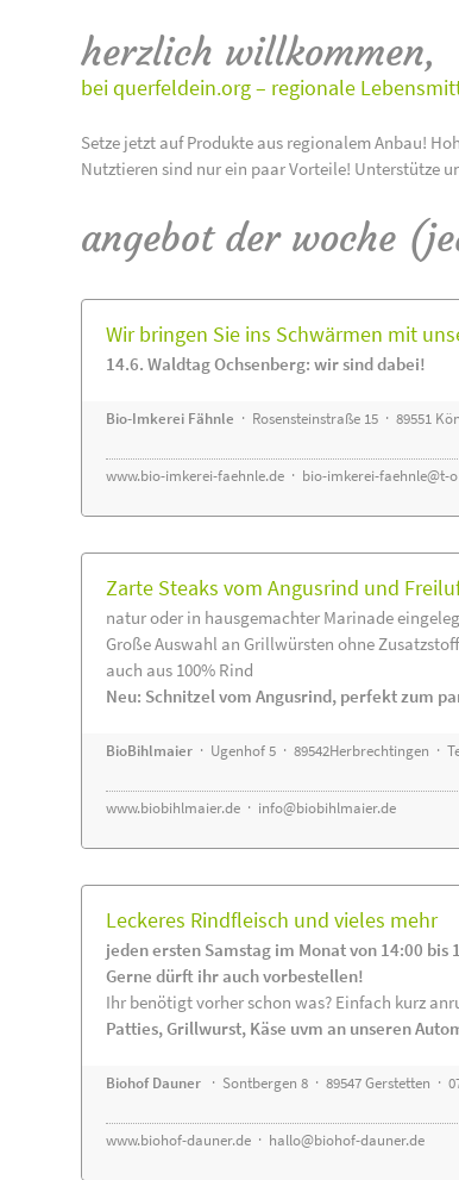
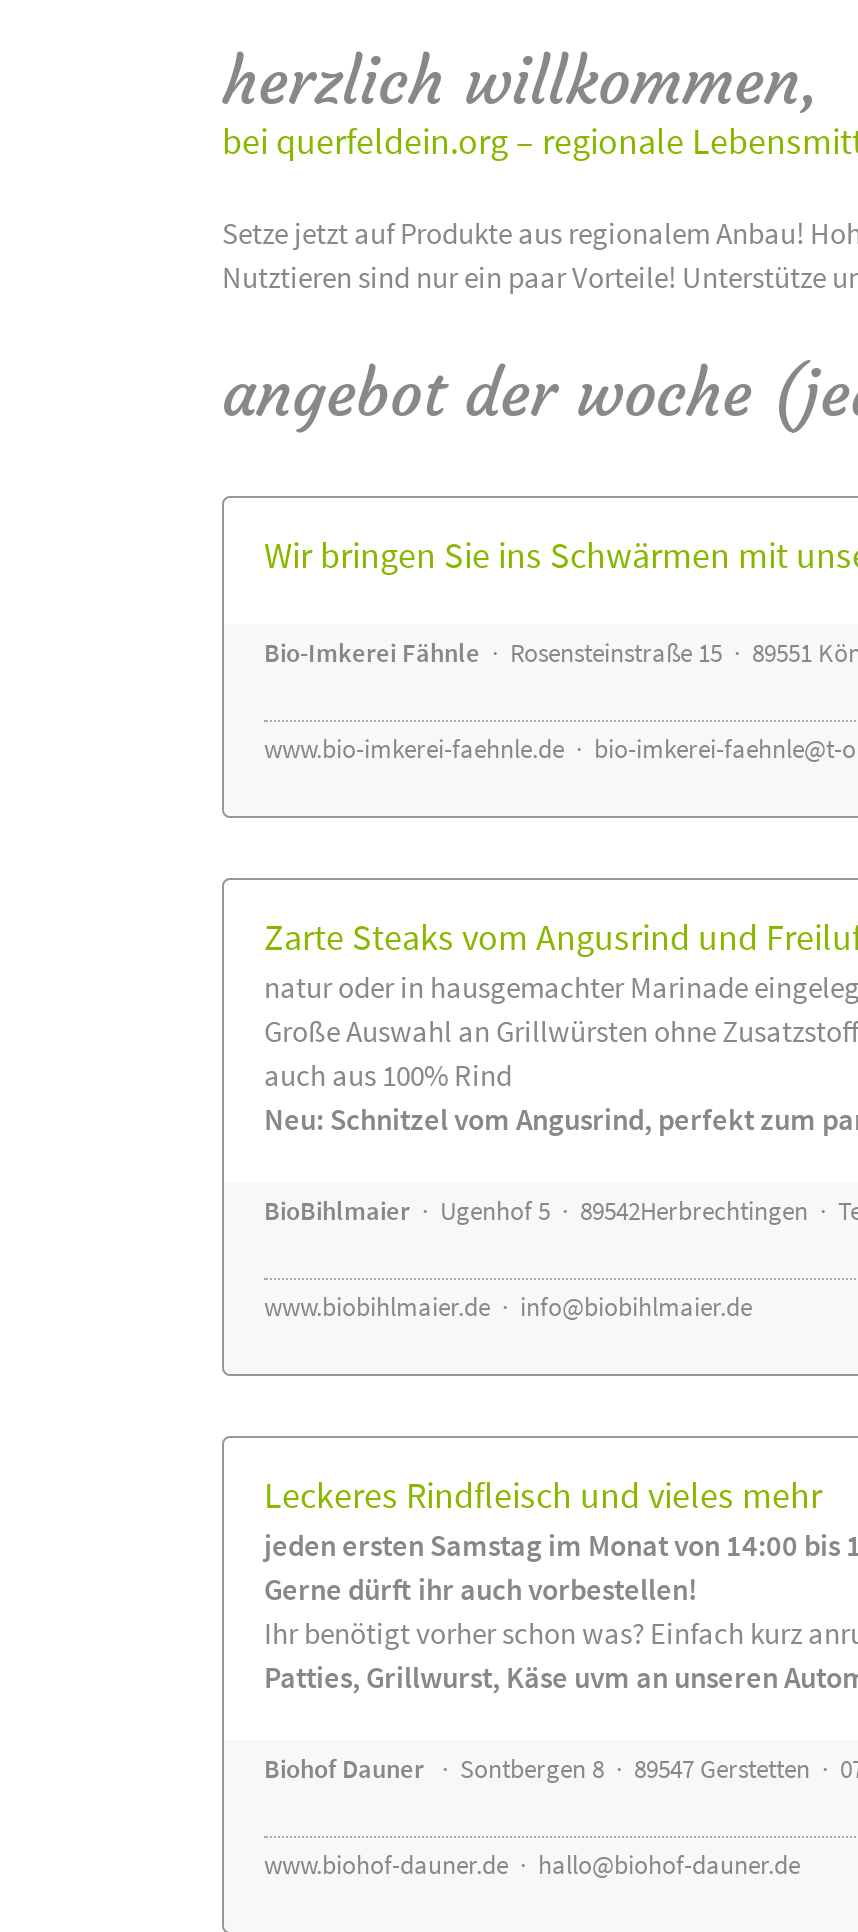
[106,352,426,375] 14.6. Waldtag Ochsenberg: wir sind dabei! -> none

